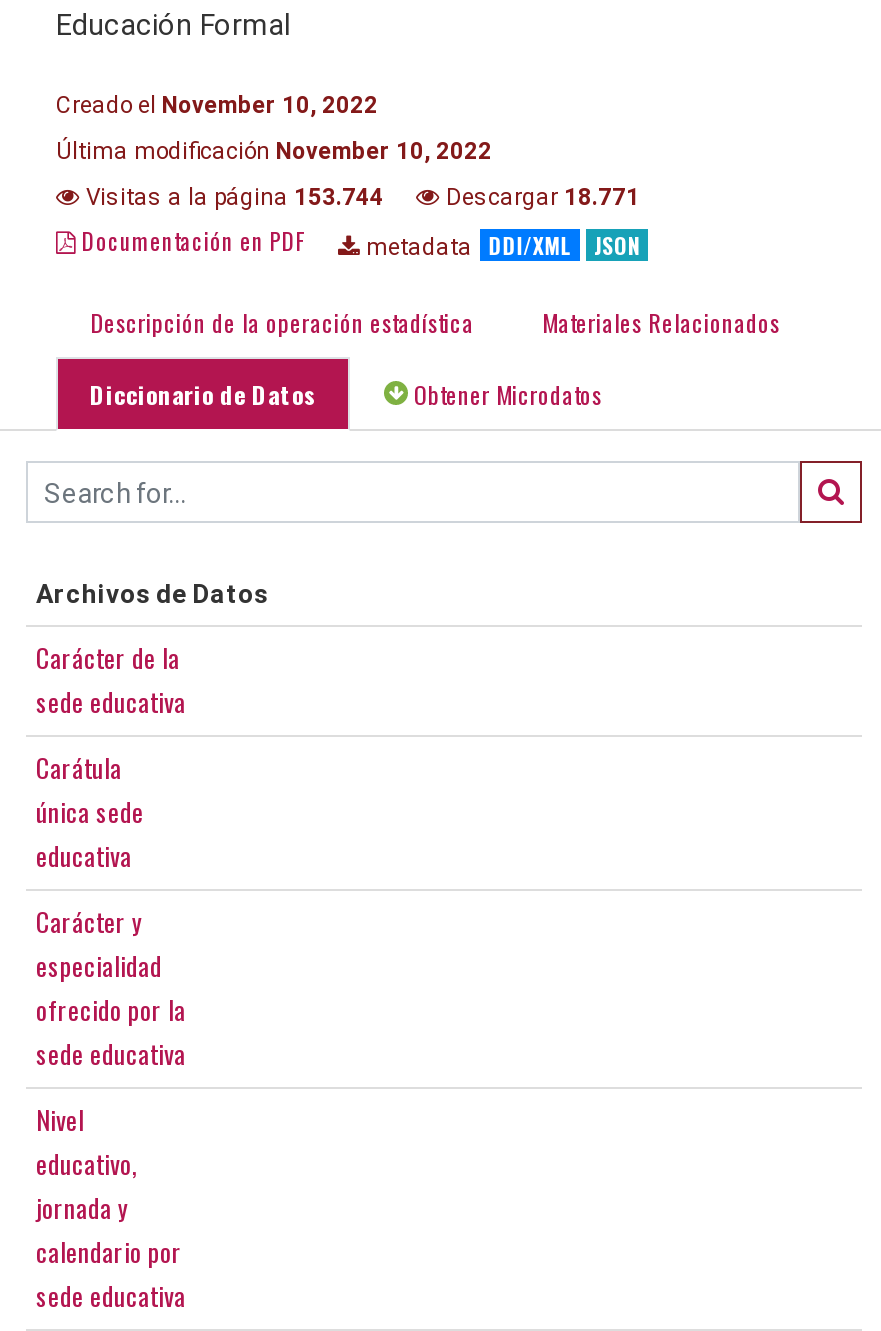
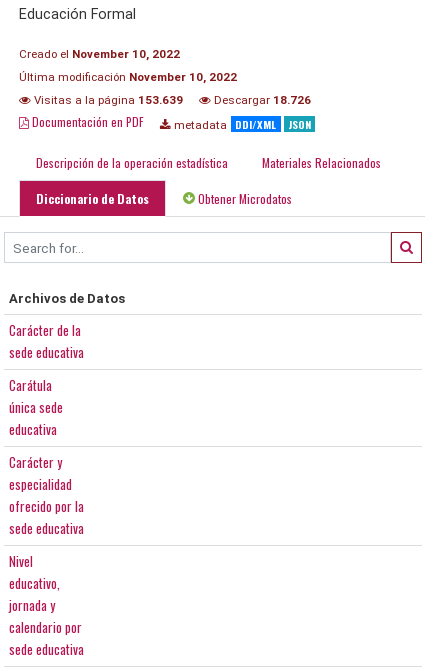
[80,183,384,211] Visitas a la página 153.744 -> [31,93,183,107] Visitas a la página 153.639
[440,183,640,211] Descargar 18.771 -> [211,93,311,107] Descargar 18.726

